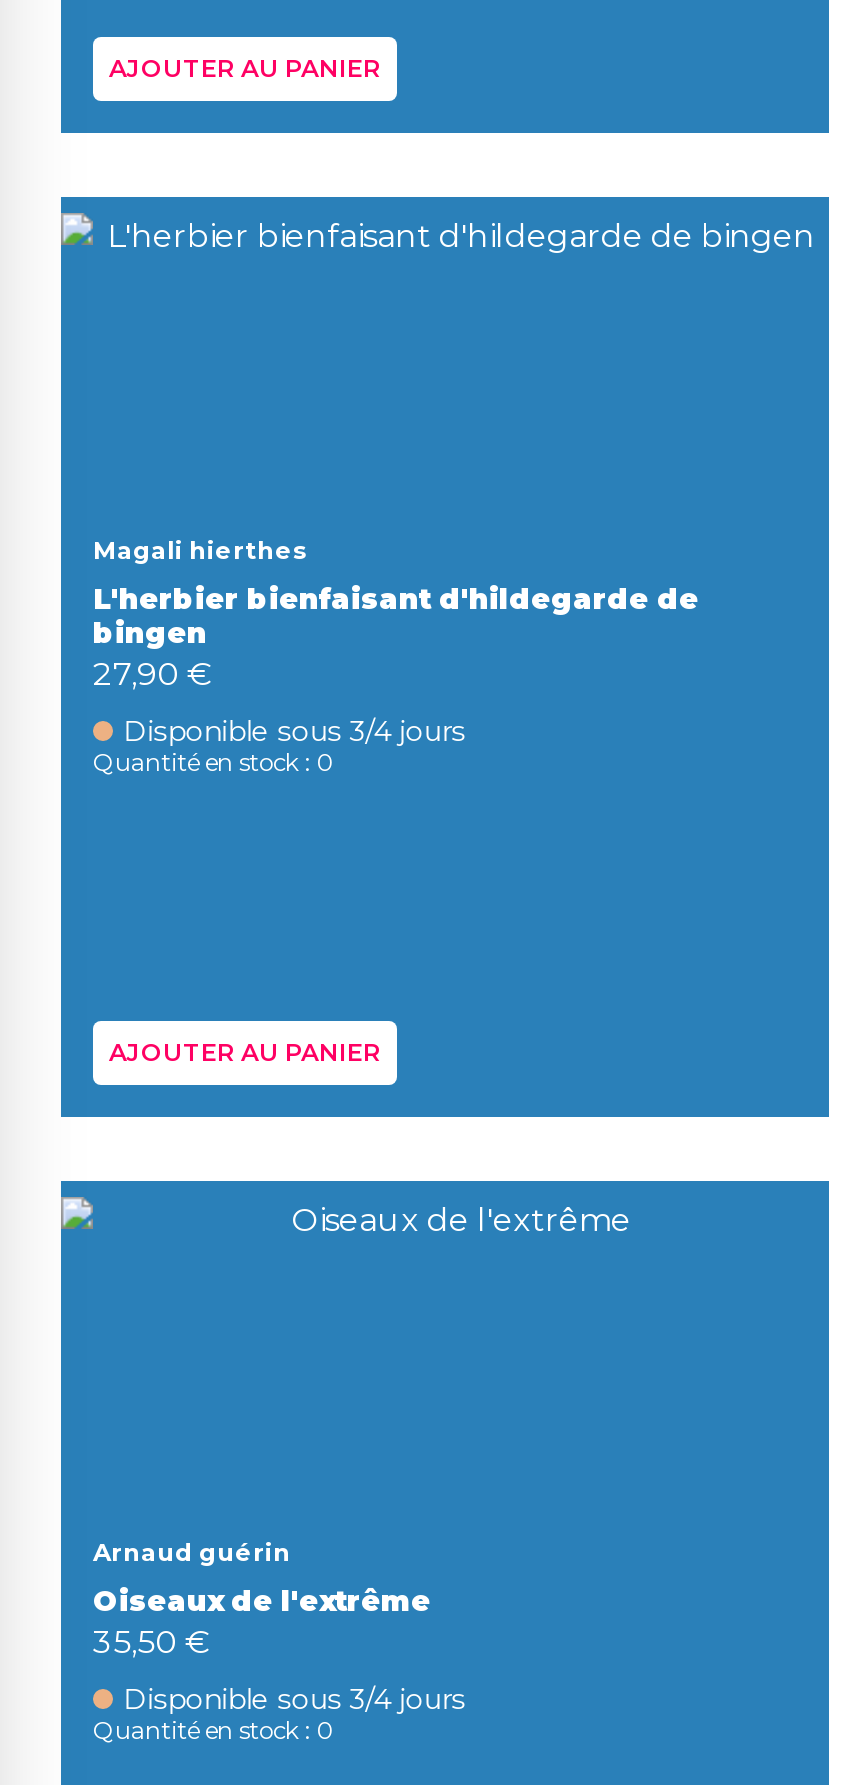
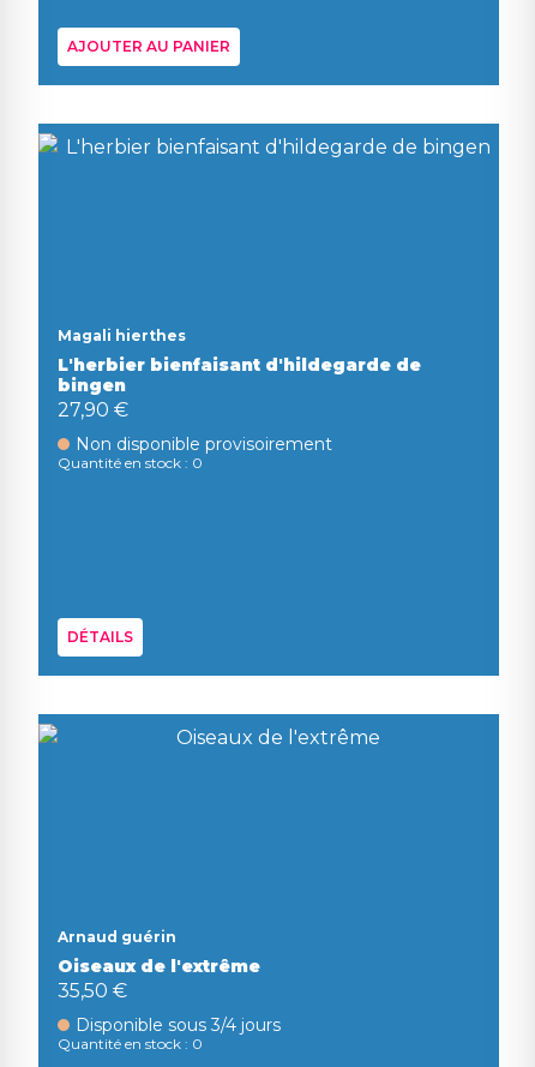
[123,713,465,749] Disponible sous 3/4 jours -> [76,433,333,455] Non disponible provisoirement
[109,1037,381,1067] AJOUTER AU PANIER -> [67,628,133,646] DÉTAILS

